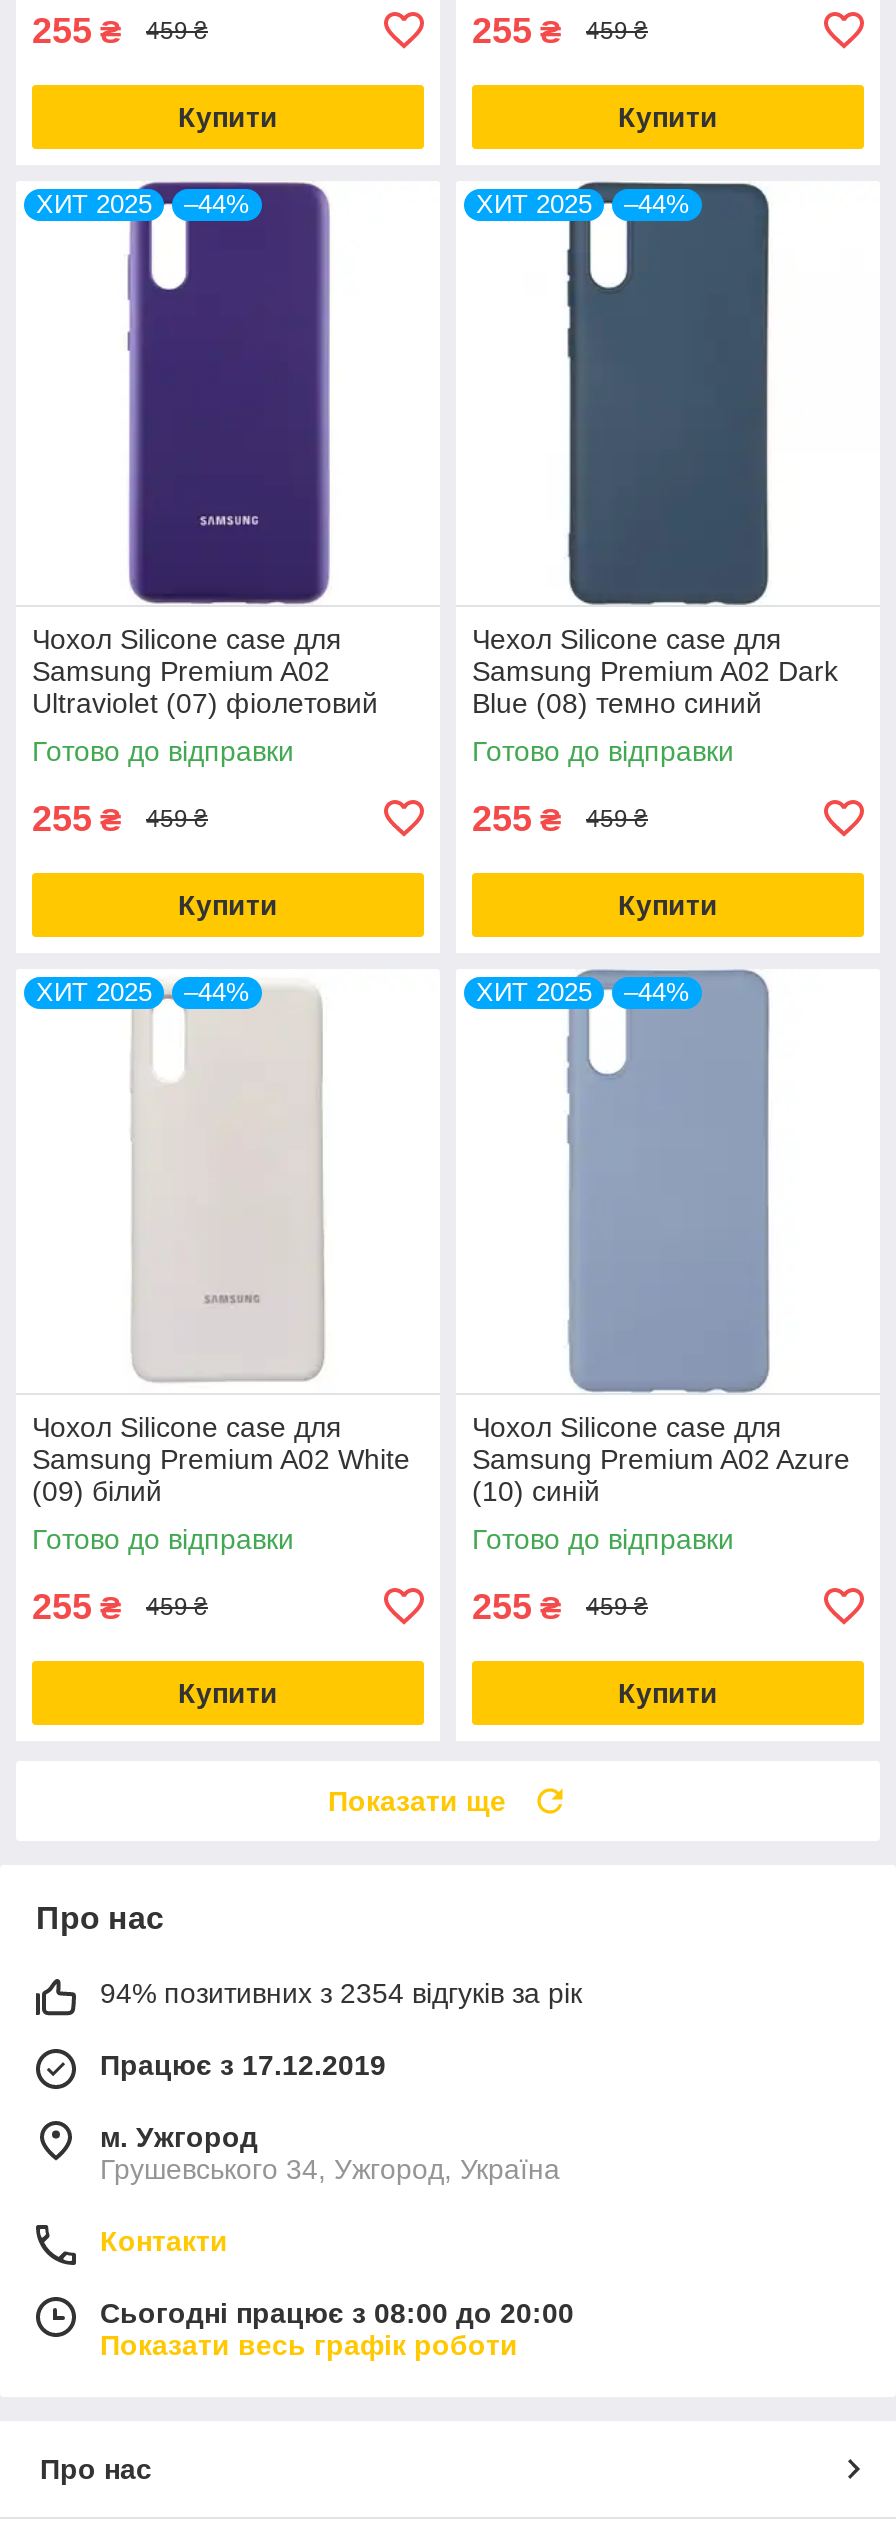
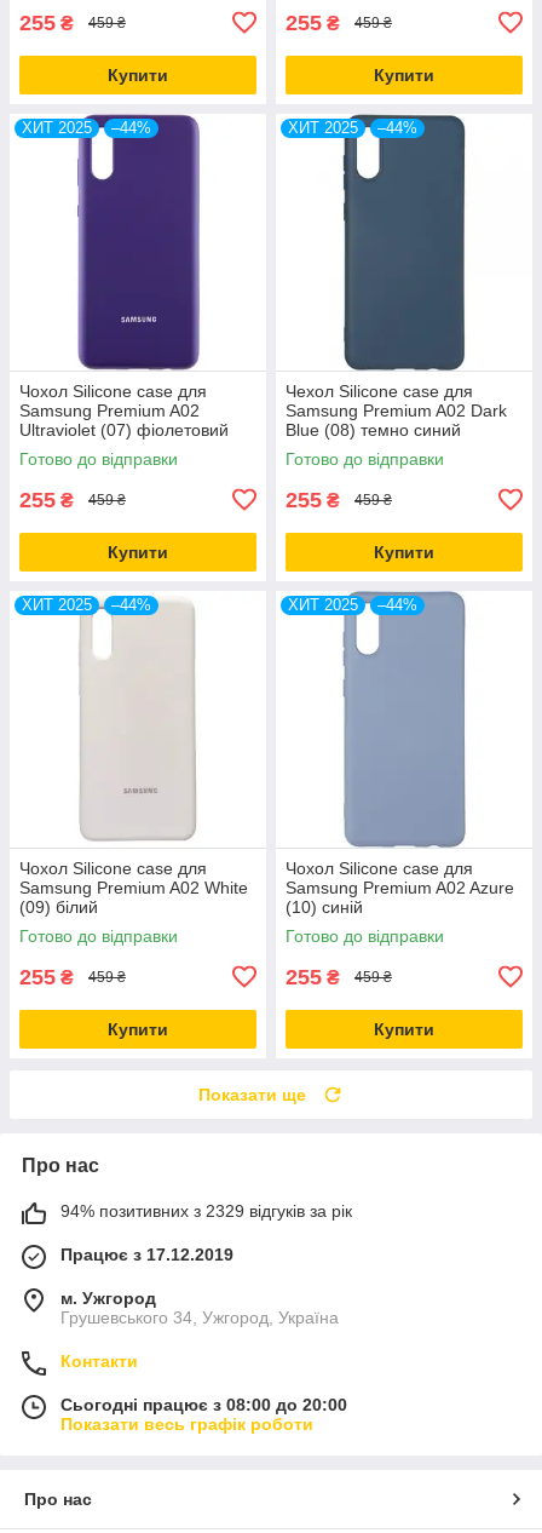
[100,1977,582,2009] 94% позитивних з 2354 відгуків за рік -> [60,1201,352,1220] 94% позитивних з 2329 відгуків за рік

